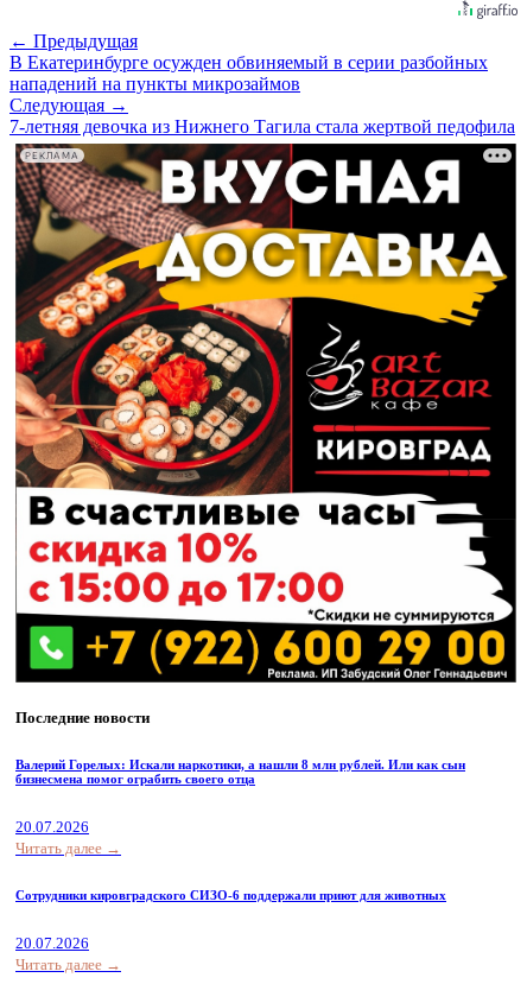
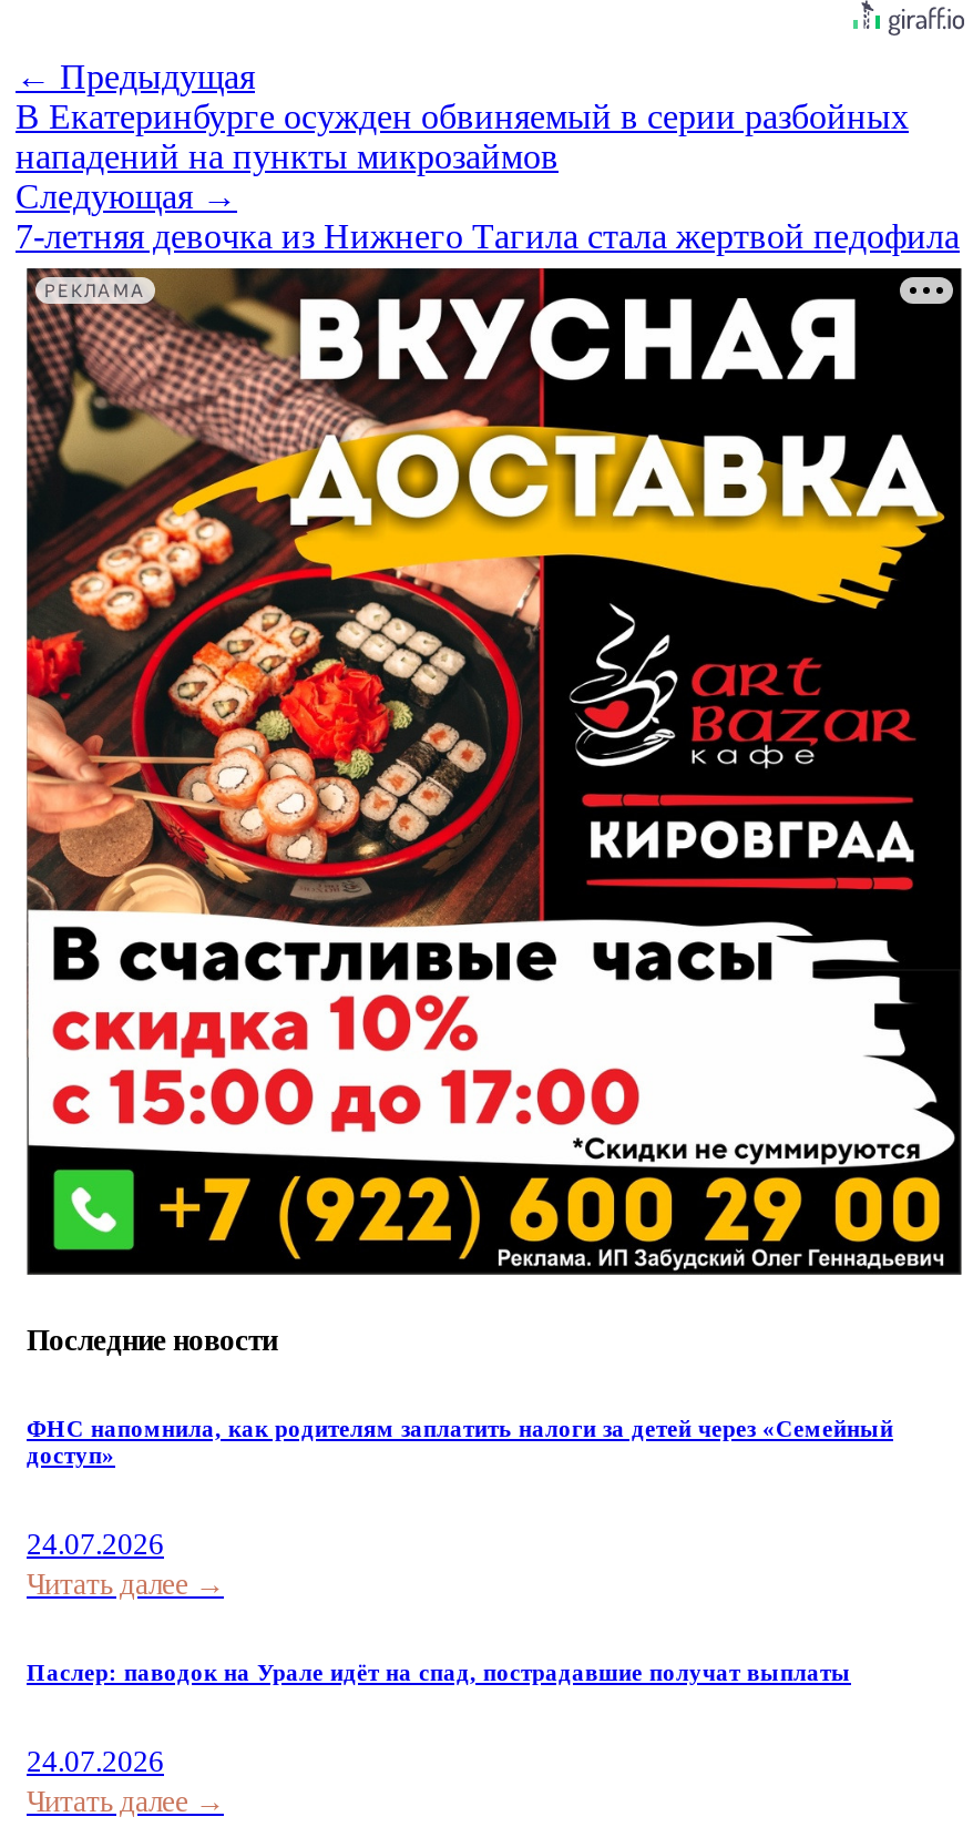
[15,757,465,786] Валерий Горелых: Искали наркотики, а нашли 8 млн рублей. Или как сын | бизнесмена помог ограбить своего отца -> [27,1414,893,1467] ФНС напомнила, как родителям заплатить налоги за детей через «Семейный | доступ»
[15,818,89,835] 20.07.2026 -> [27,1527,164,1560] 24.07.2026
[15,888,446,902] Сотрудники кировградского СИЗО-6 поддержали приют для животных -> [27,1658,851,1685] Паслер: паводок на Урале идёт на спад, пострадавшие получат выплаты
[15,934,89,952] 20.07.2026 -> [27,1744,164,1778] 24.07.2026

